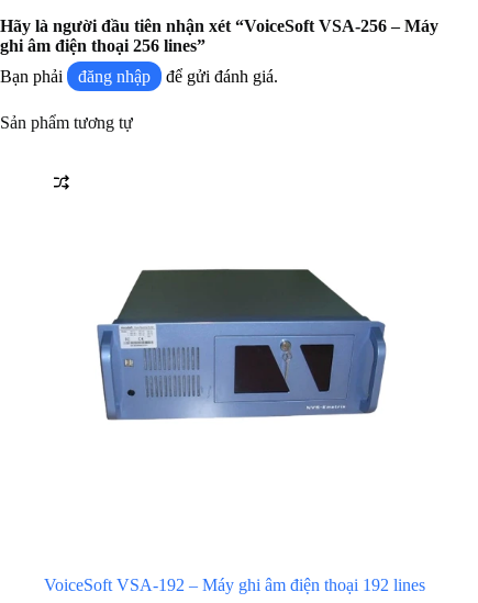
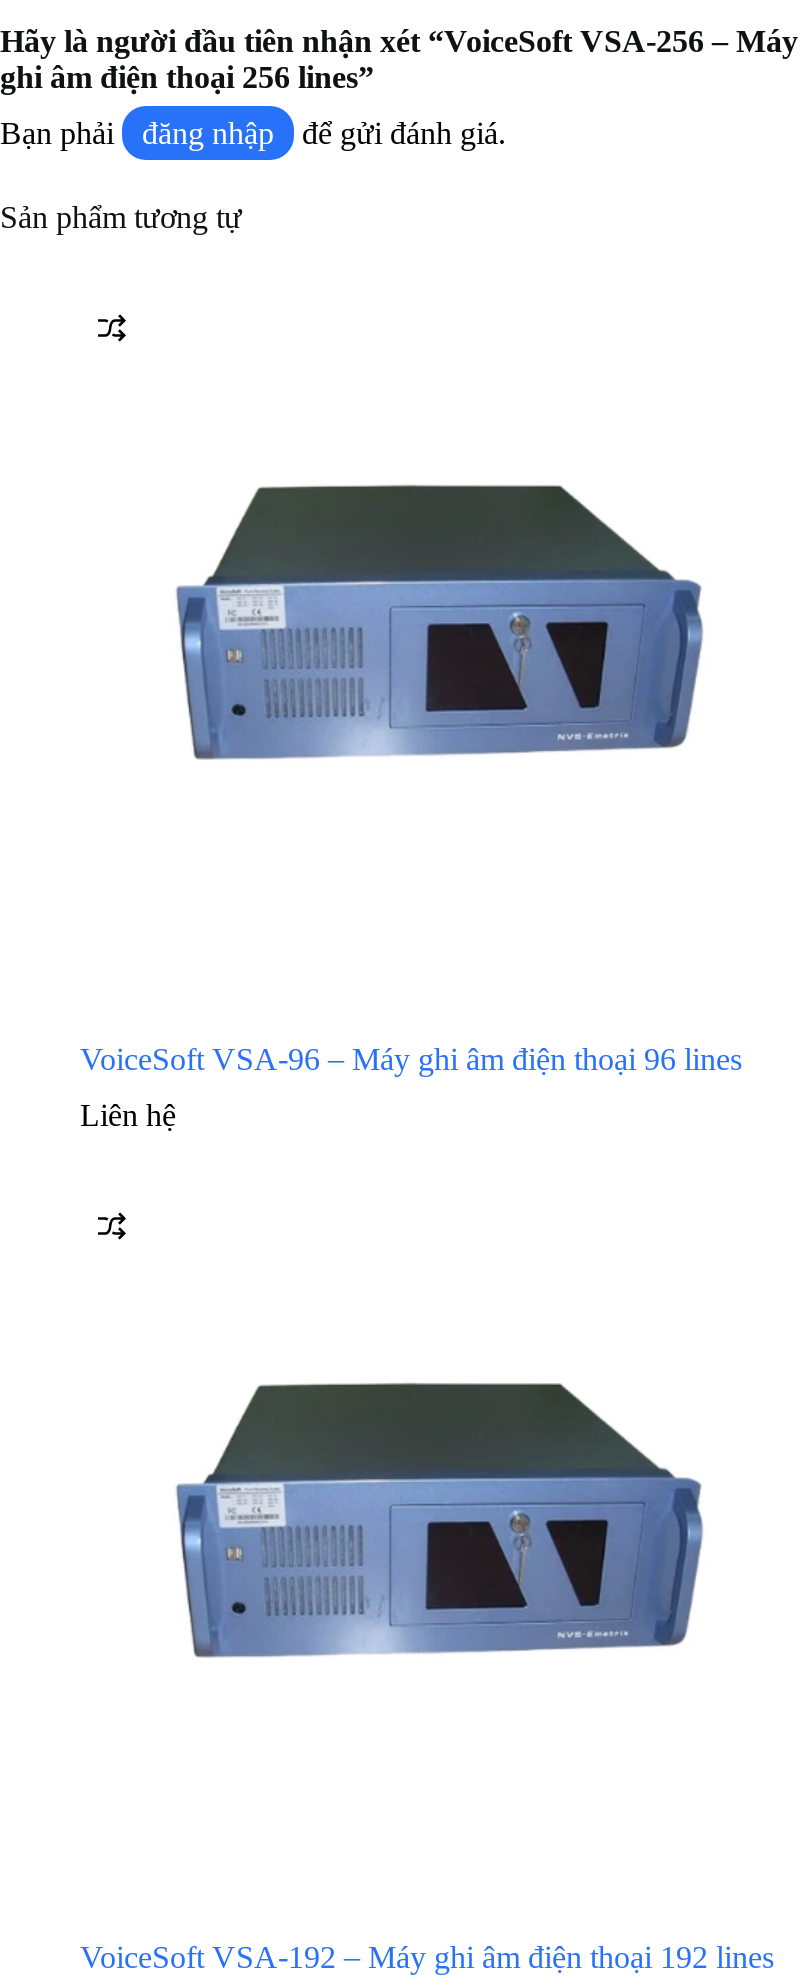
none -> [80,1042,742,1132] VoiceSoft VSA-96 – Máy ghi âm điện thoại 96 lines | Liên hệ

